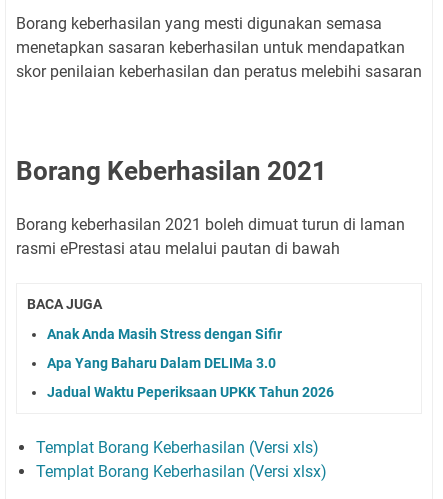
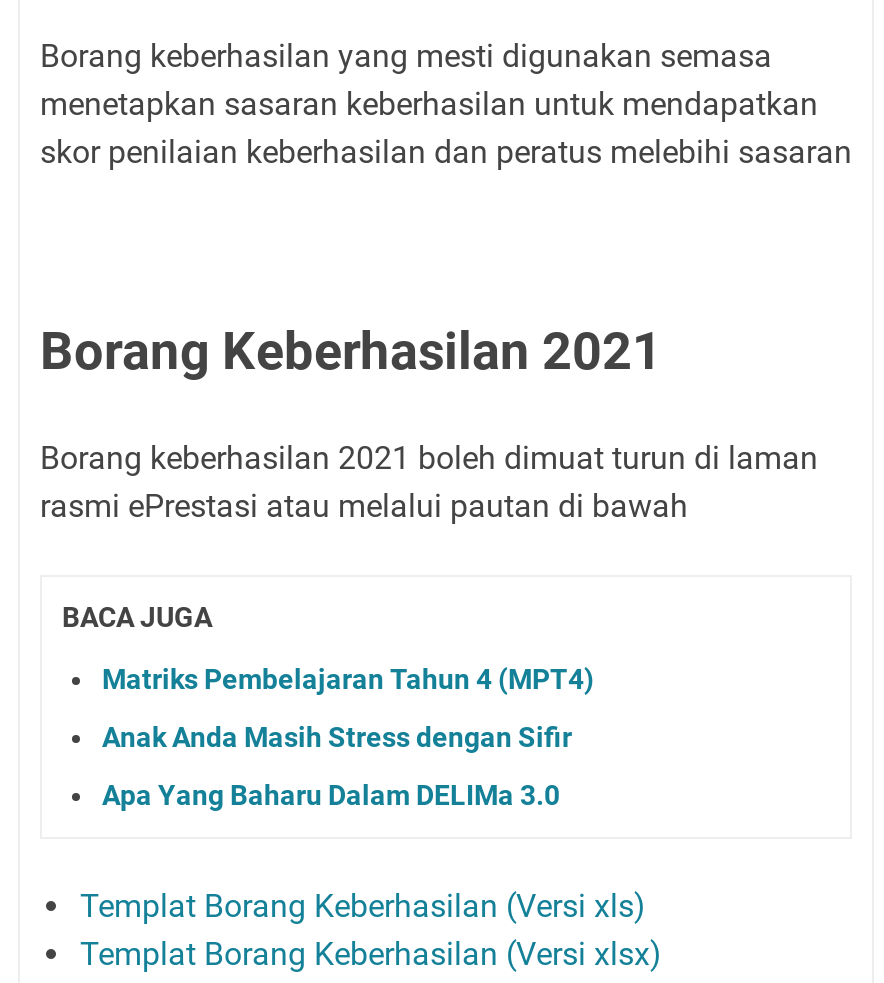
none -> [102,663,594,695] Matriks Pembelajaran Tahun 4 (MPT4)
moved [47,326,282,371] -> [102,721,572,811]: Anak Anda Masih Stress dengan Sifir | Apa Yang Baharu Dalam DELIMa 3.0
[47,384,334,400] Jadual Waktu Peperiksaan UPKK Tahun 2026 -> none

